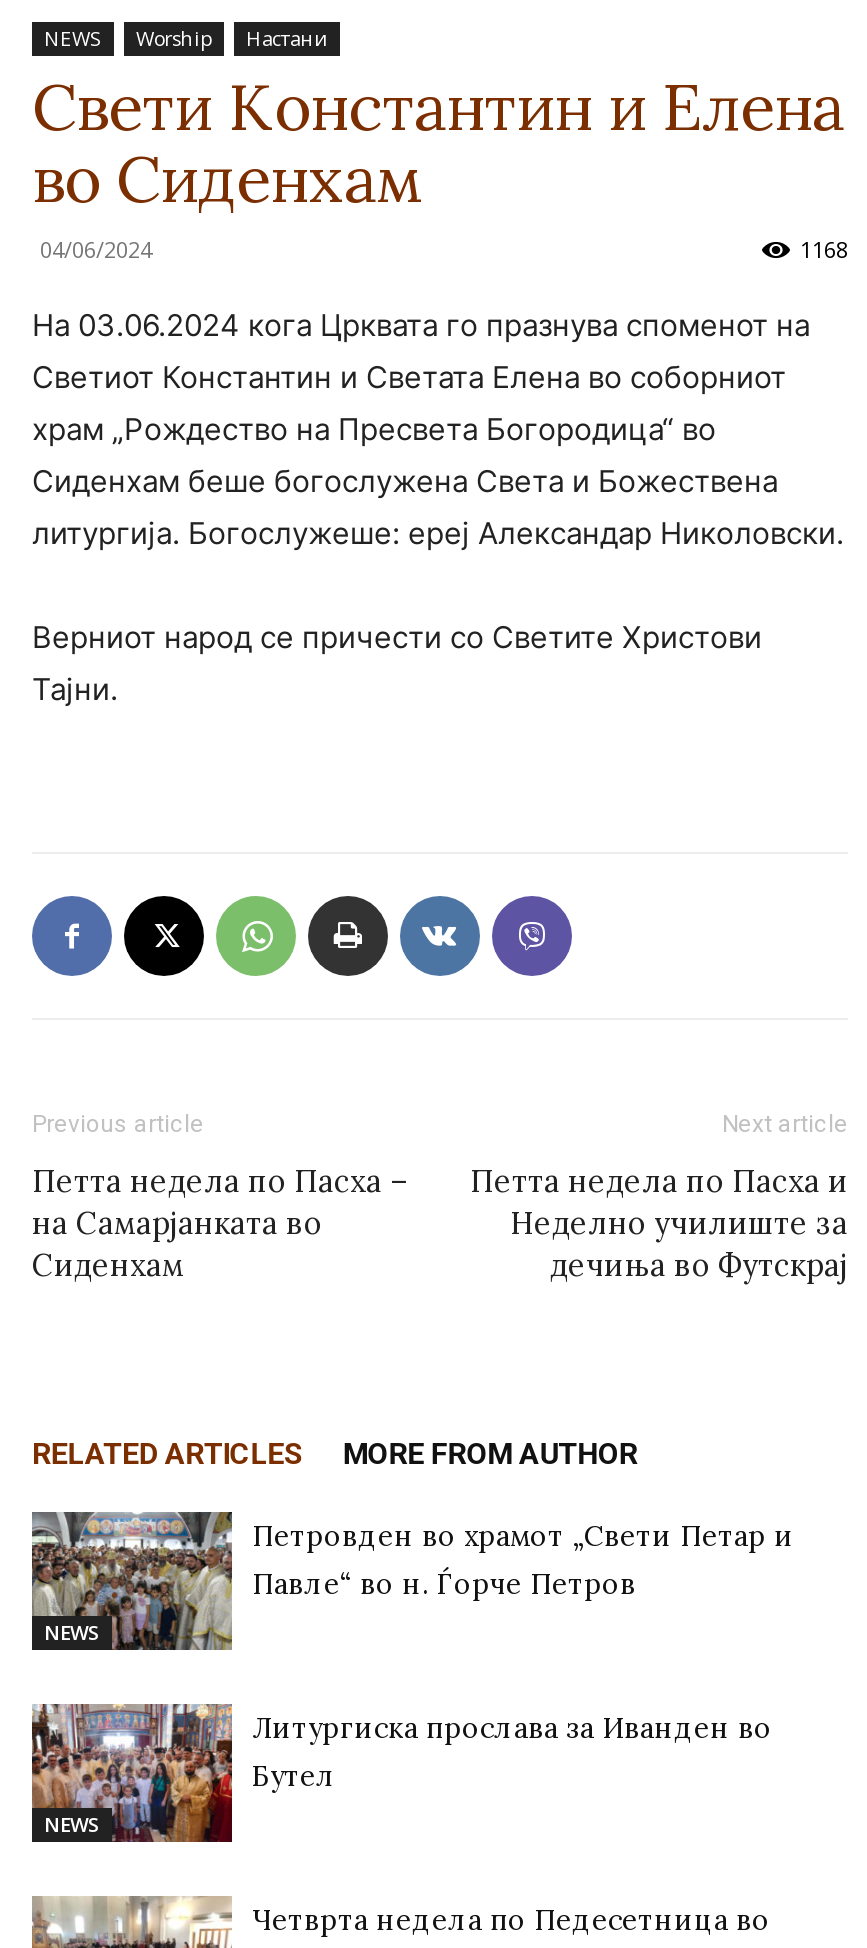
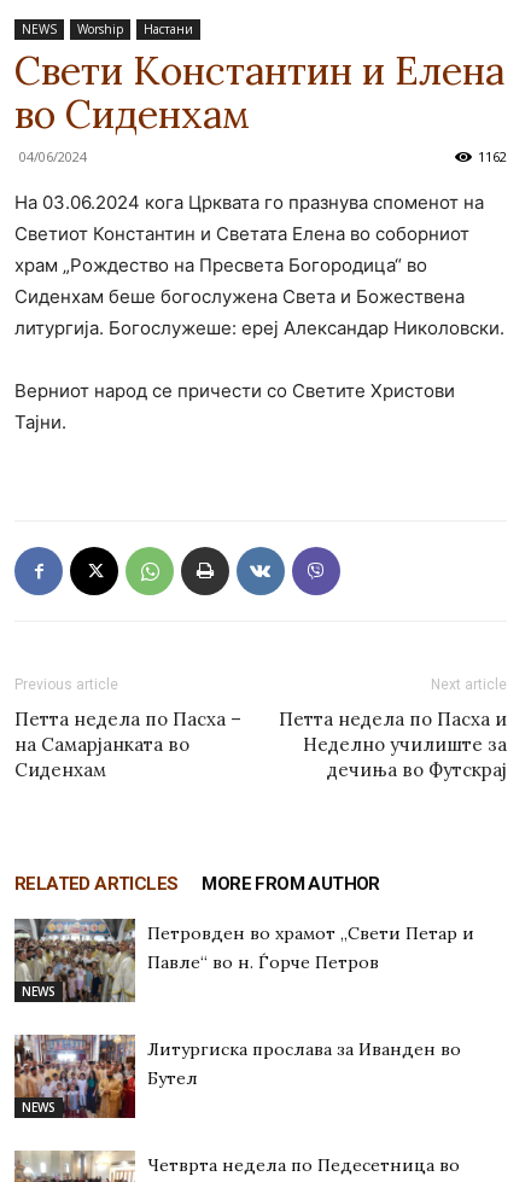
[800,234,848,264] 1168 -> [478,147,507,165] 1162

